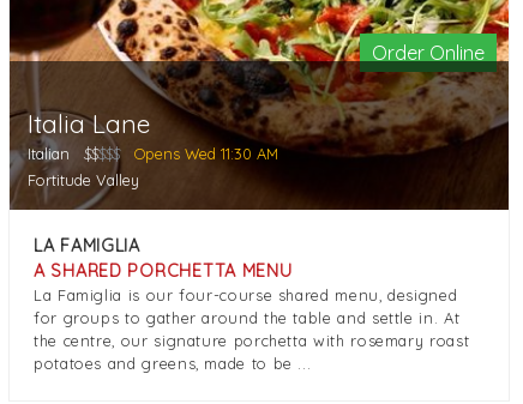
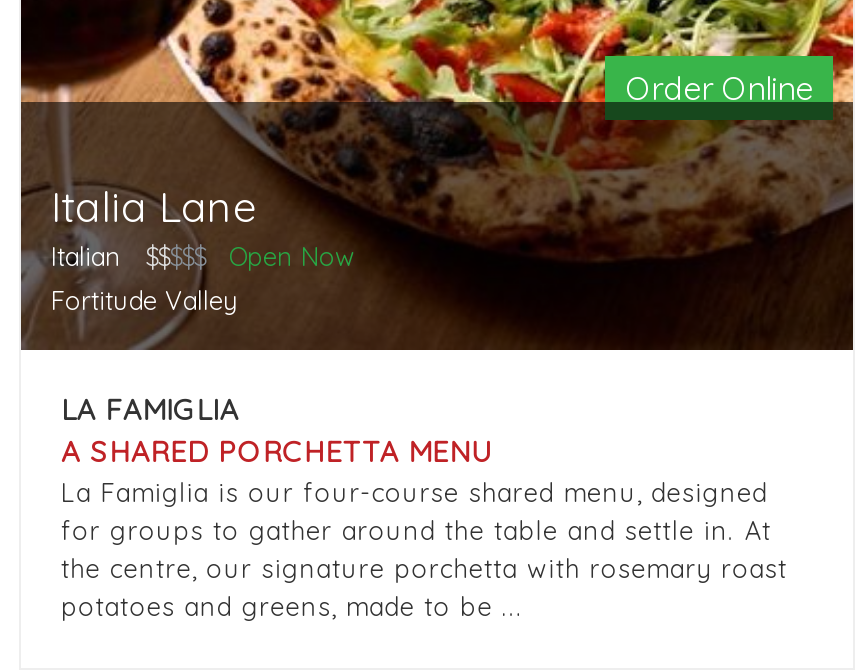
[134,144,278,163] Opens Wed 11:30 AM -> [229,241,355,273] Open Now

